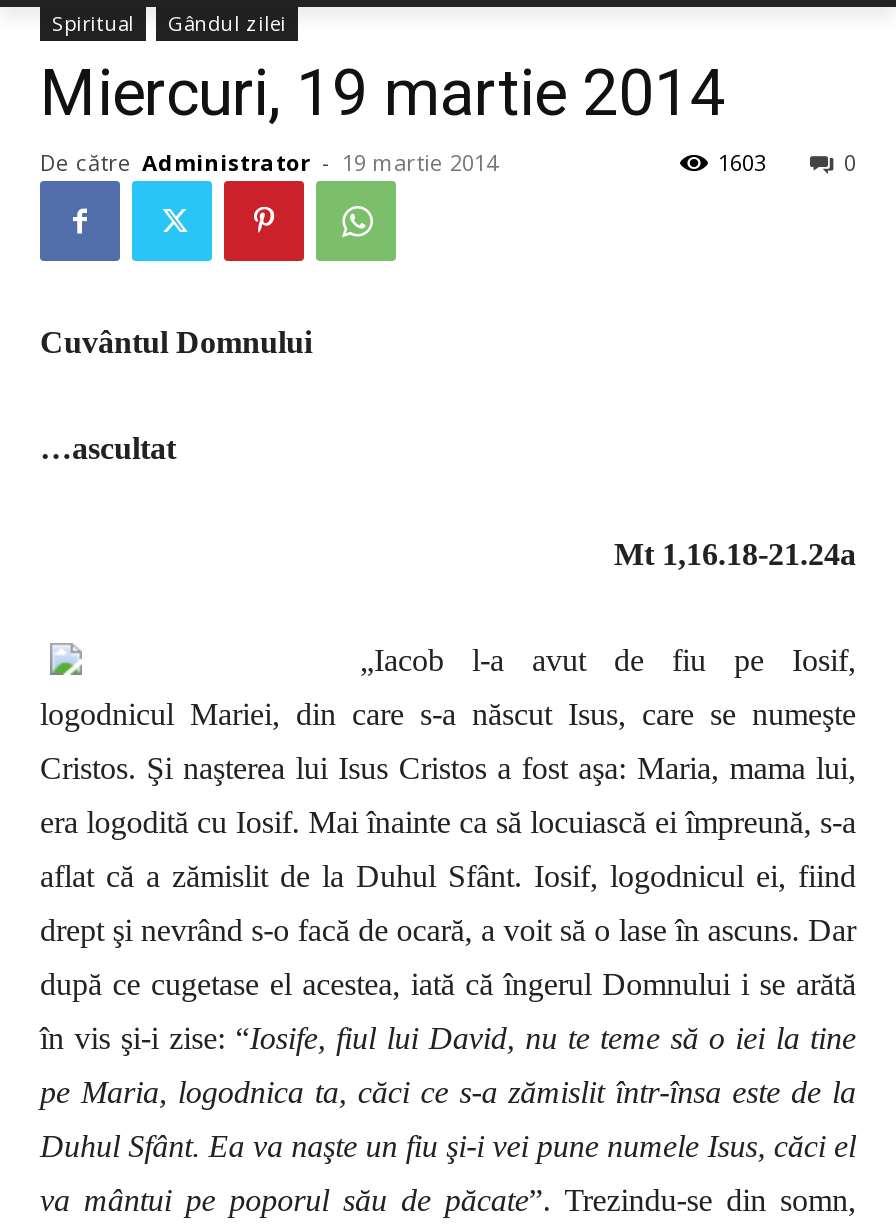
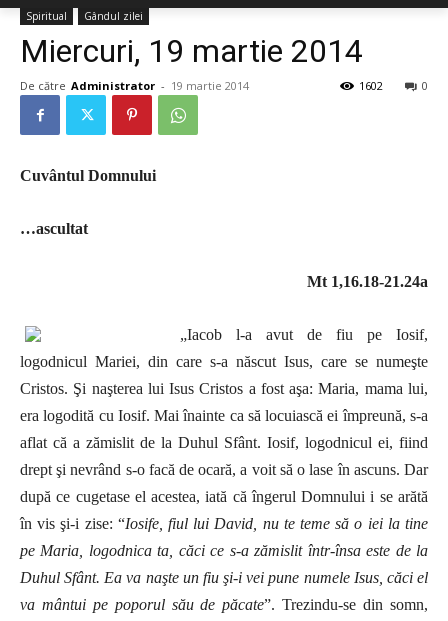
[718,147,766,177] 1603 -> [359,78,383,93] 1602

